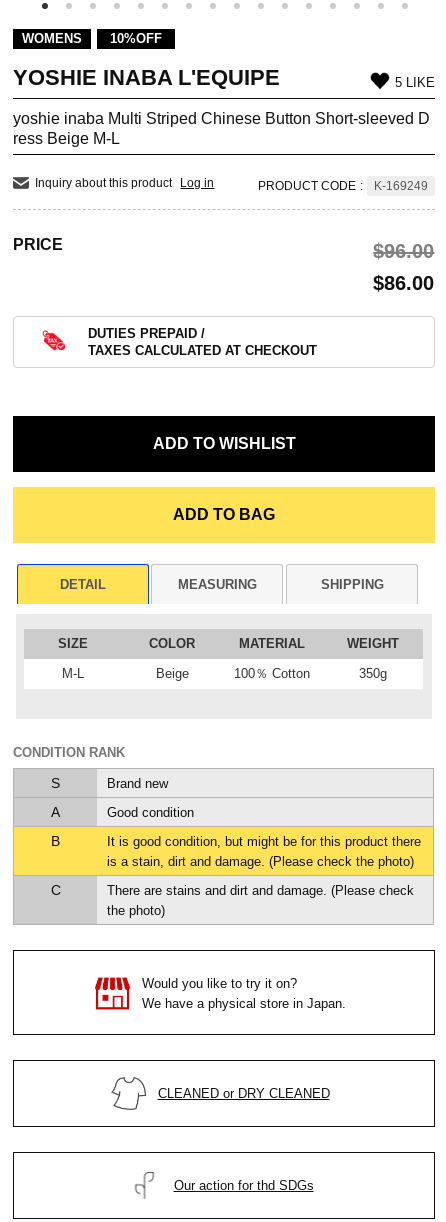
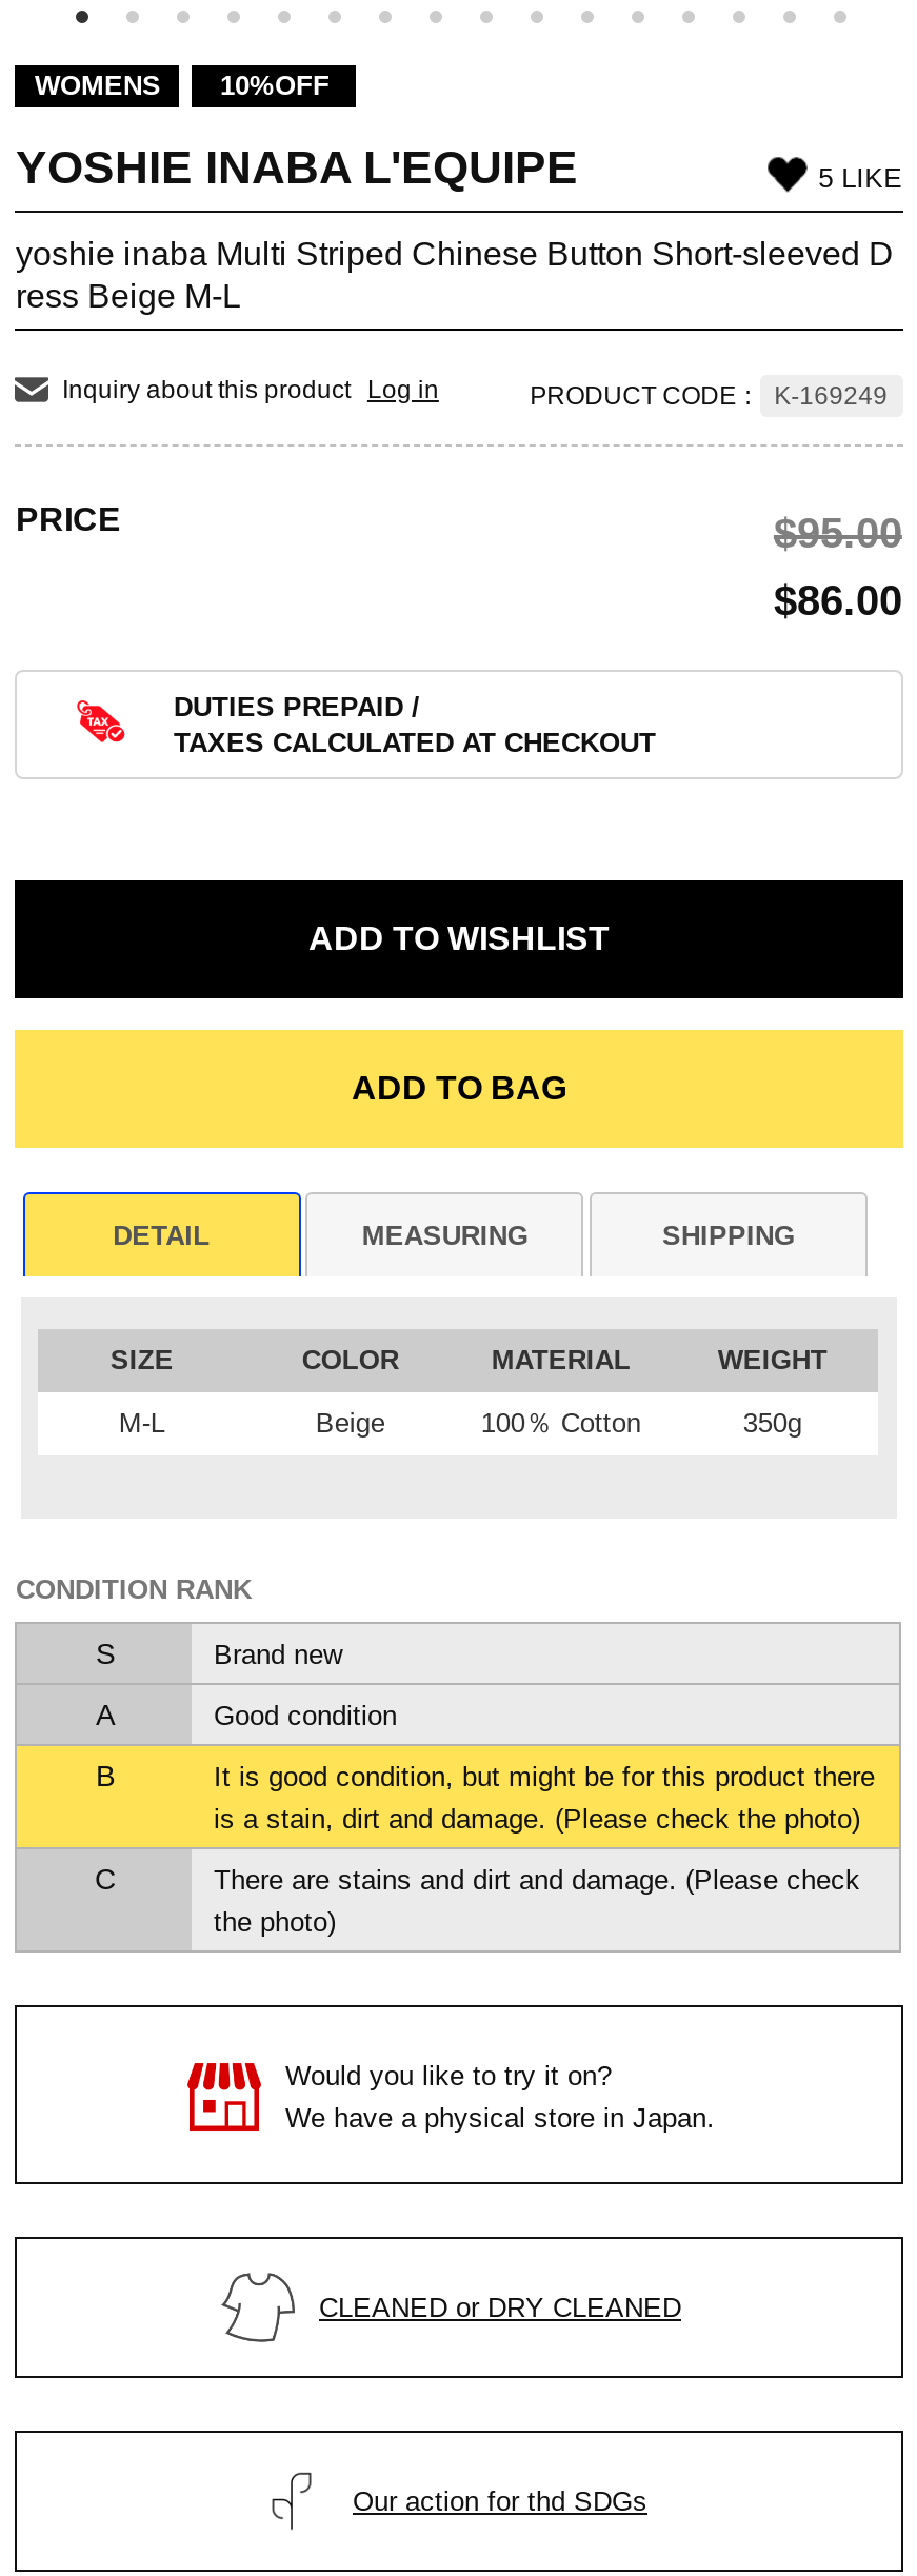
[373,240,434,262] $‌96.00 -> [774,510,902,556] $‌95.00

